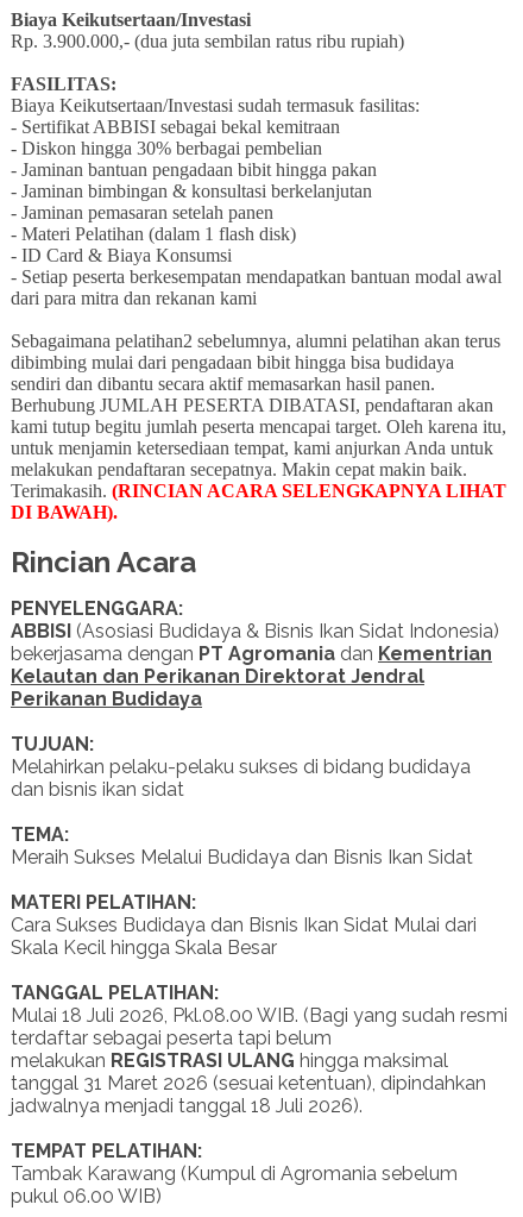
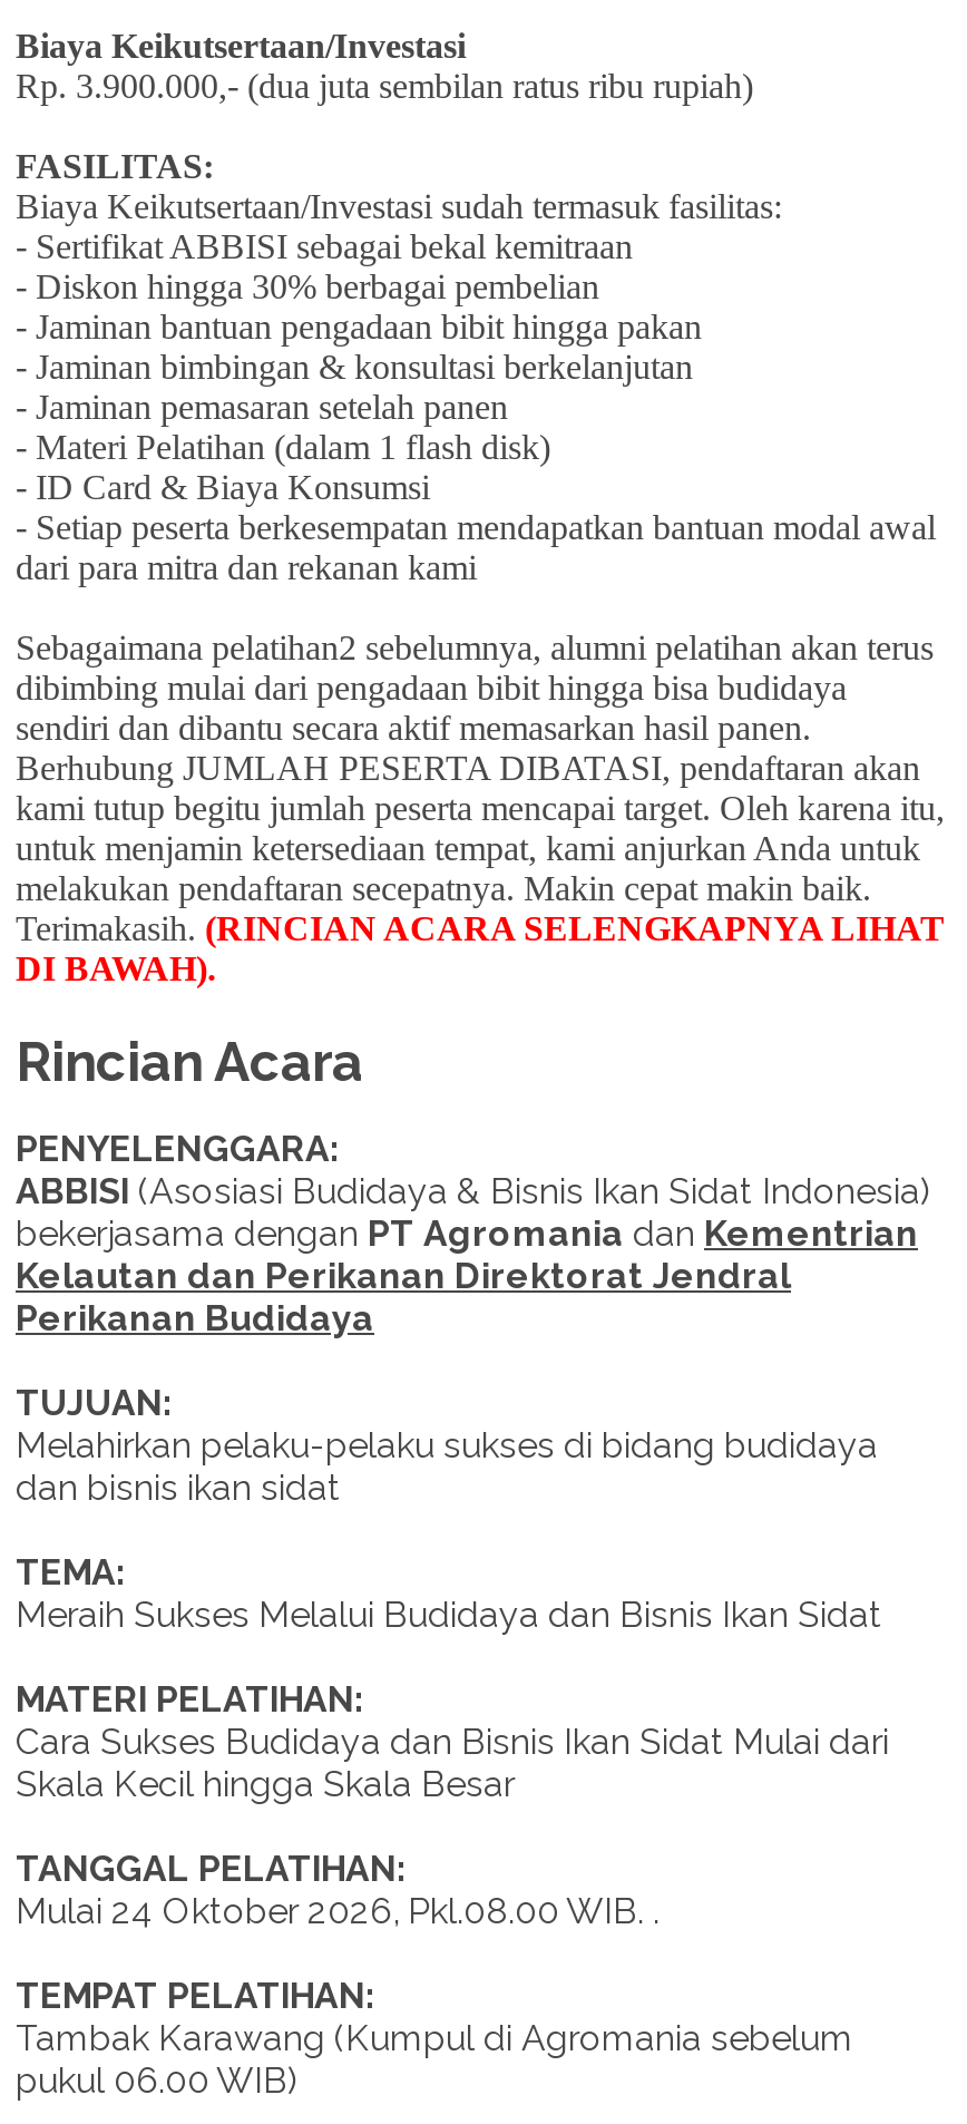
[11,1004,508,1117] Mulai 18 Juli 2026, Pkl.08.00 WIB. (Bagi yang sudah resmi | terdaftar sebagai peserta tapi belum | melakukan REGISTRASI ULANG hingga maksimal | tanggal 31 Maret 2026 (sesuai ketentuan), dipindahkan | jadwalnya menjadi tanggal 18 Juli 2026). -> [16,1889,660,1932] Mulai 24 Oktober 2026, Pkl.08.00 WIB. .

